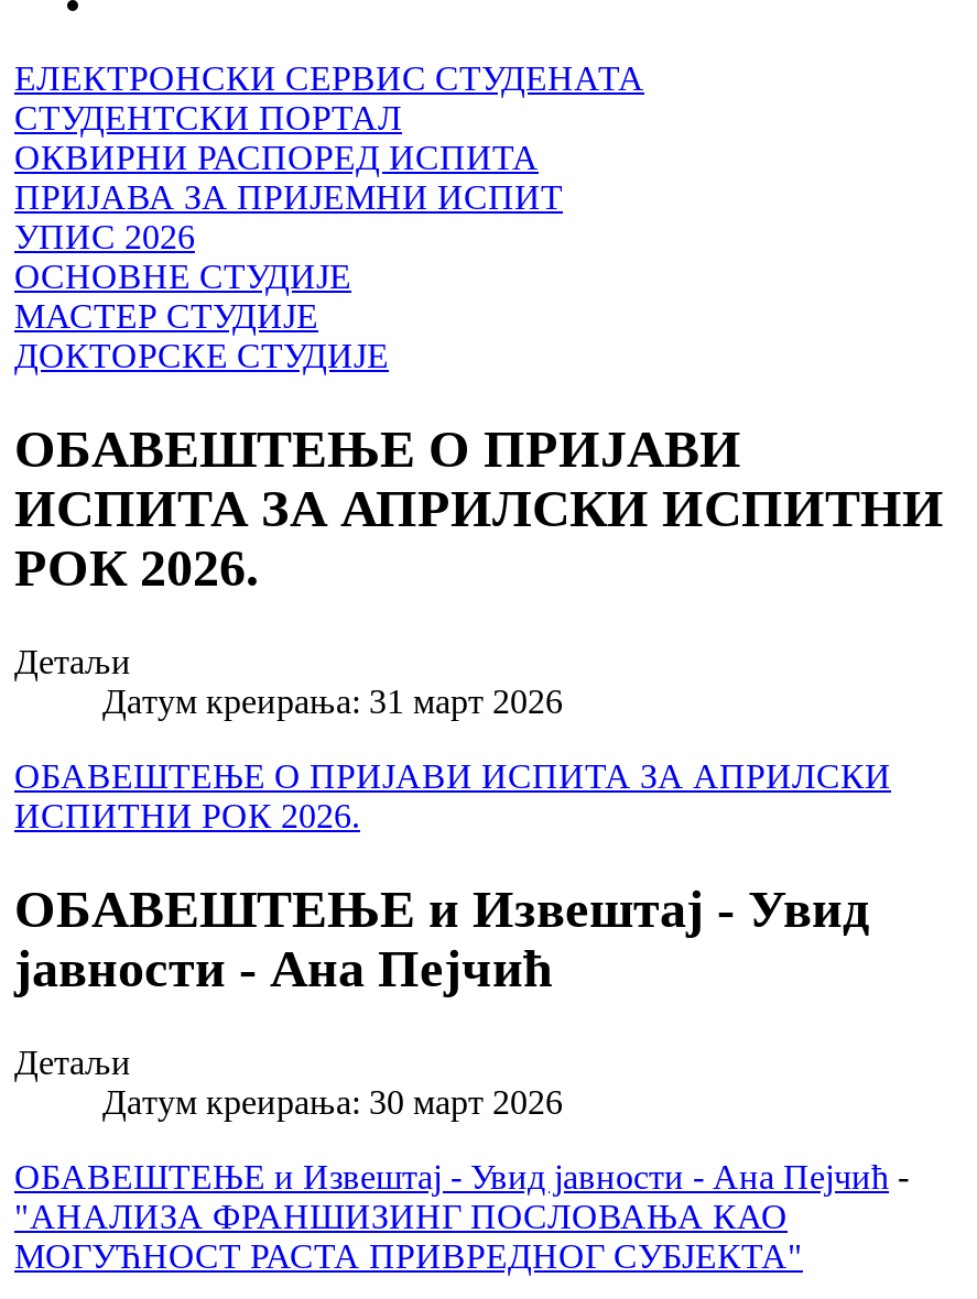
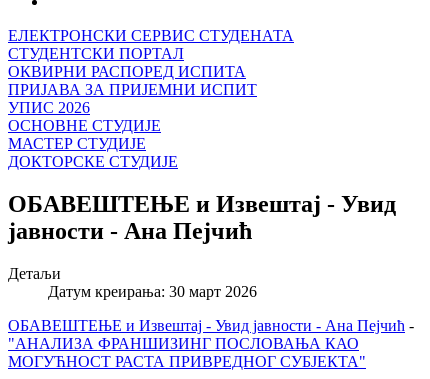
[14,420,944,834] ОБАВЕШТЕЊЕ О ПРИЈАВИ | ИСПИТА ЗА АПРИЛСКИ ИСПИТНИ | РОК 2026. | Детаљи | Датум креирања: 31 март 2026 | ОБАВЕШТЕЊЕ О ПРИЈАВИ ИСПИТА ЗА АПРИЛСКИ | ИСПИТНИ РОК 2026. -> none

